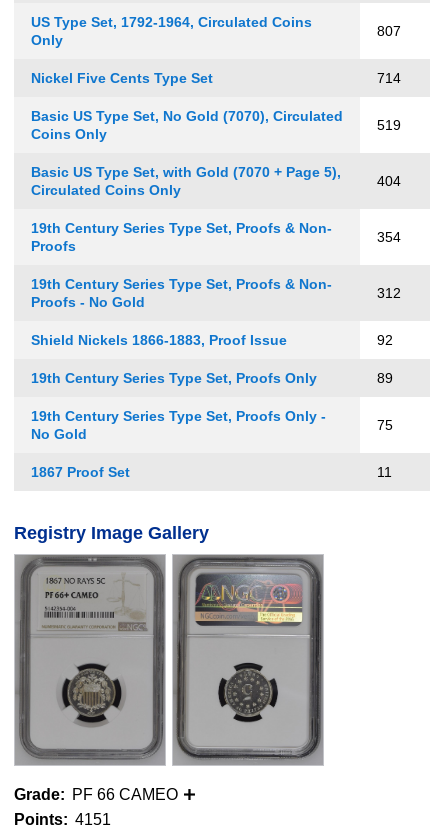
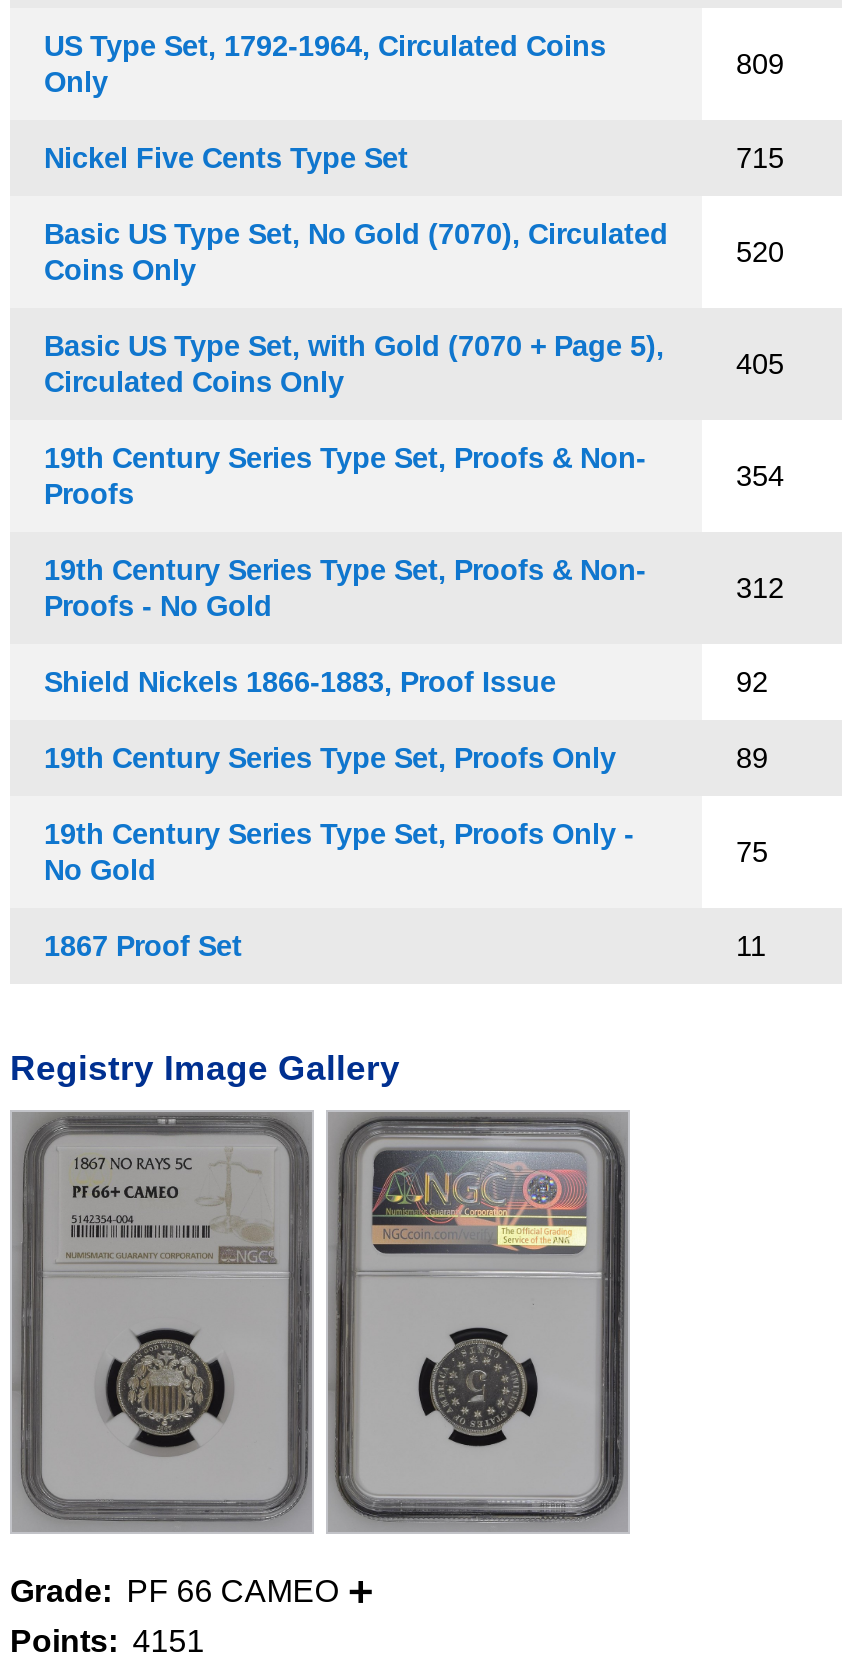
[377,23,401,39] 807 -> [736,48,784,80] 809
[377,70,401,86] 714 -> [736,142,784,174] 715
[377,117,401,133] 519 -> [736,236,784,268] 520
[377,173,401,189] 404 -> [736,348,784,380] 405

